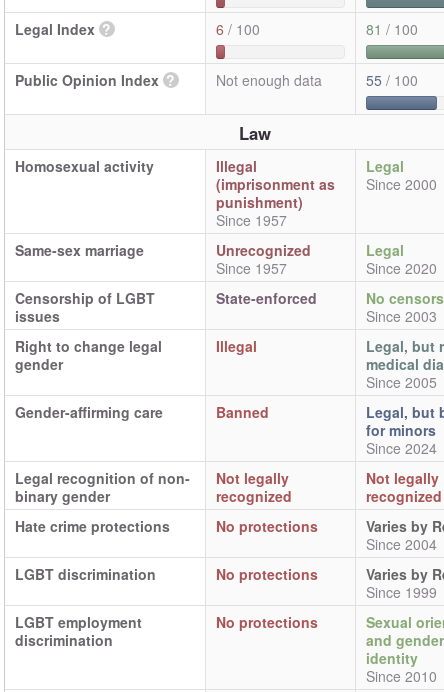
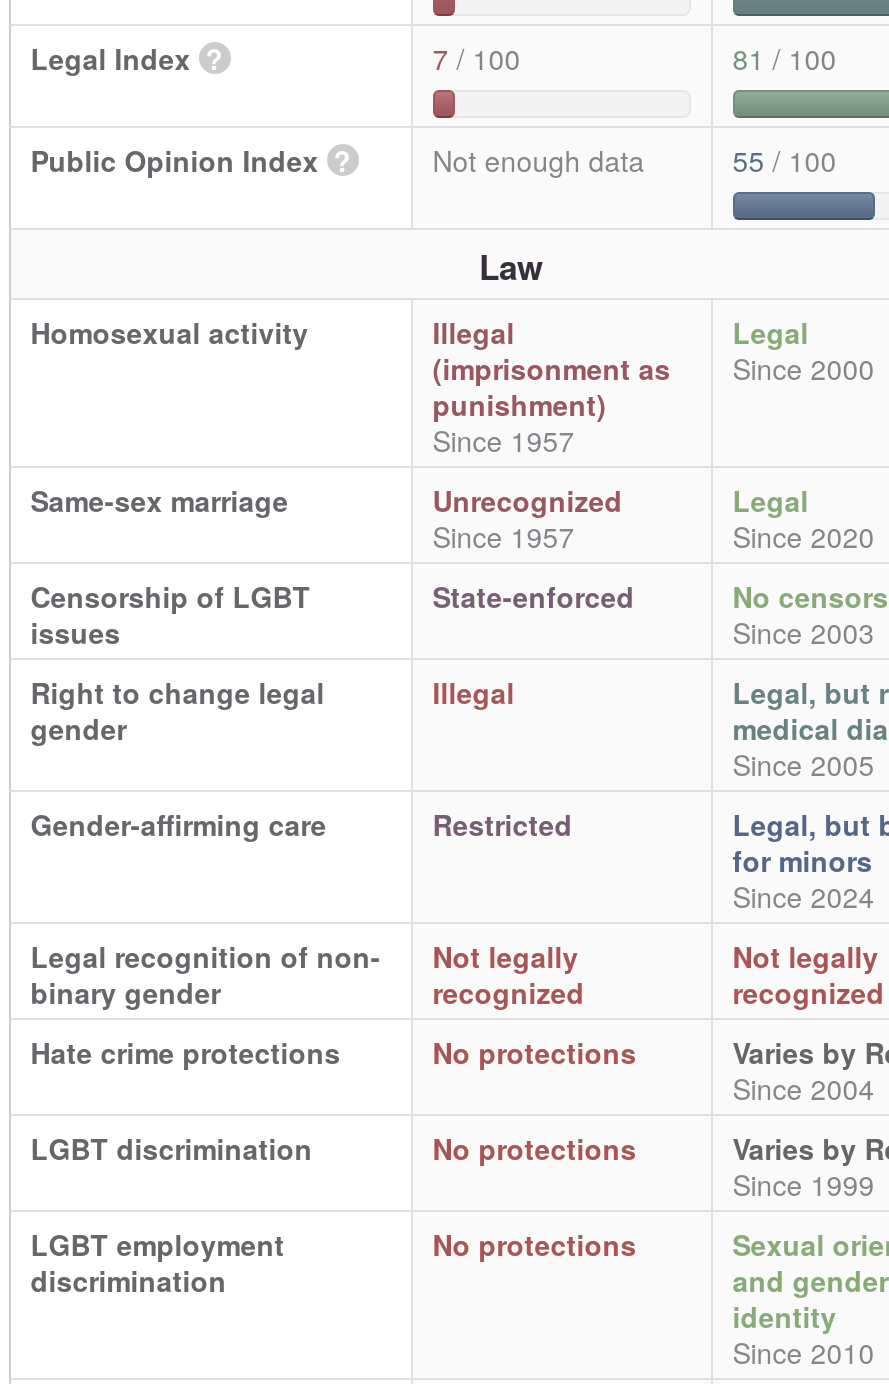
[216,19,260,39] 6 / 100 -> [433,38,521,78] 7 / 100
[216,402,269,422] Banned -> [433,804,573,844] Restricted

